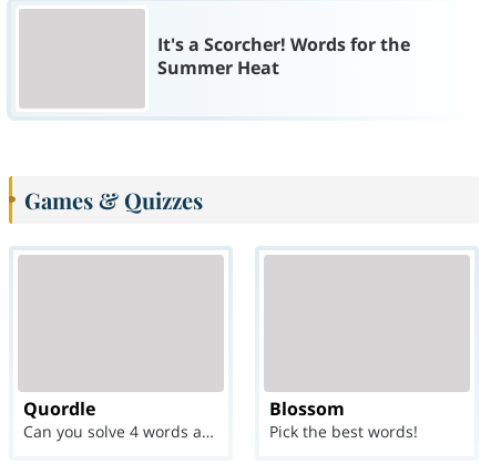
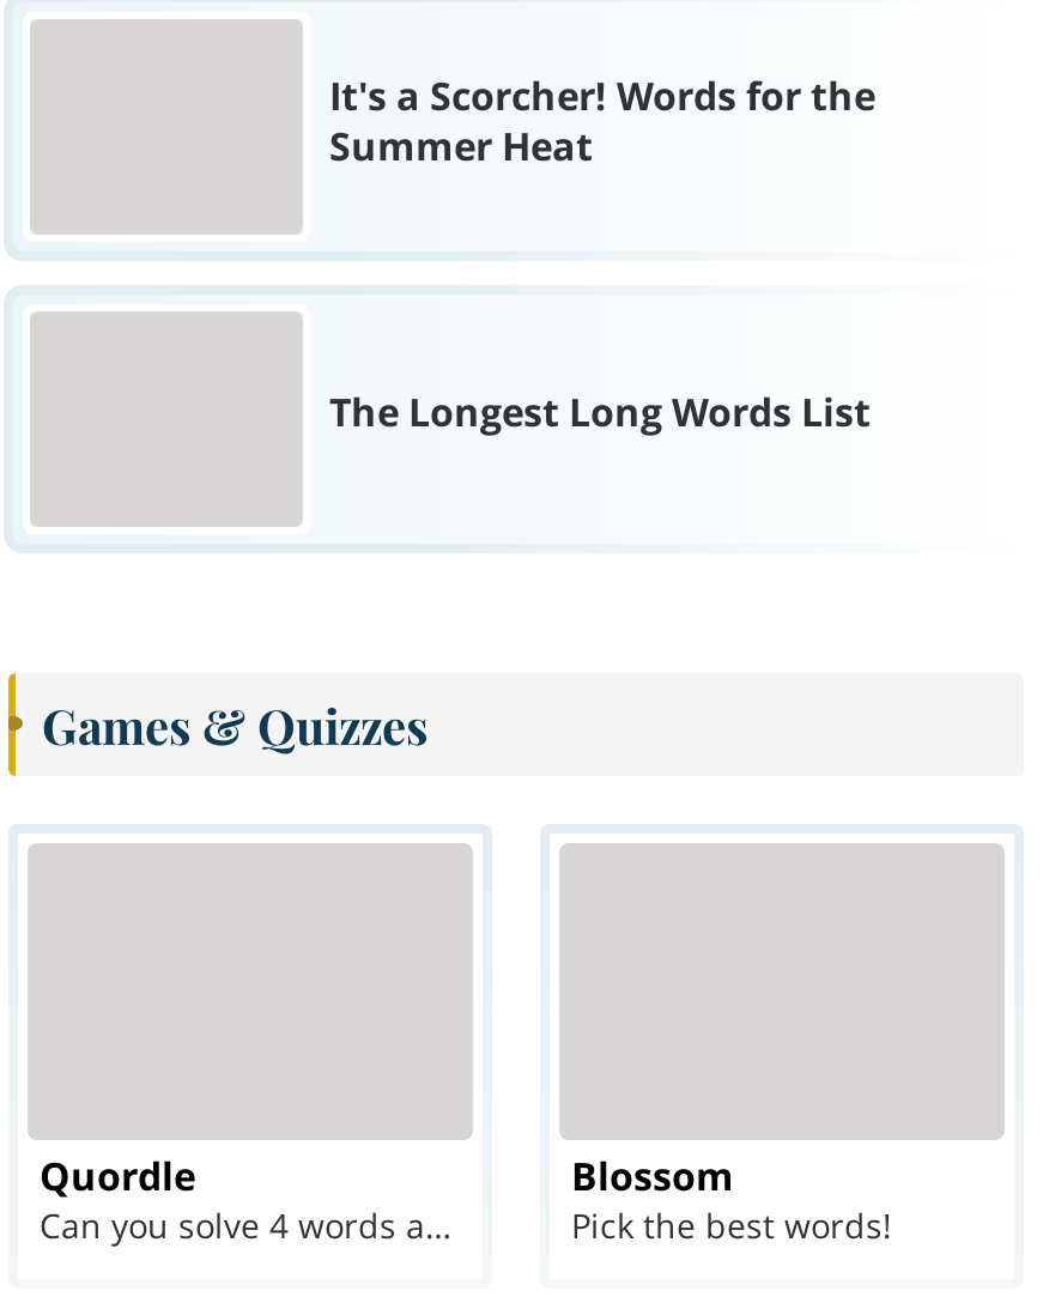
none -> [329,387,871,439] The Longest Long Words List

